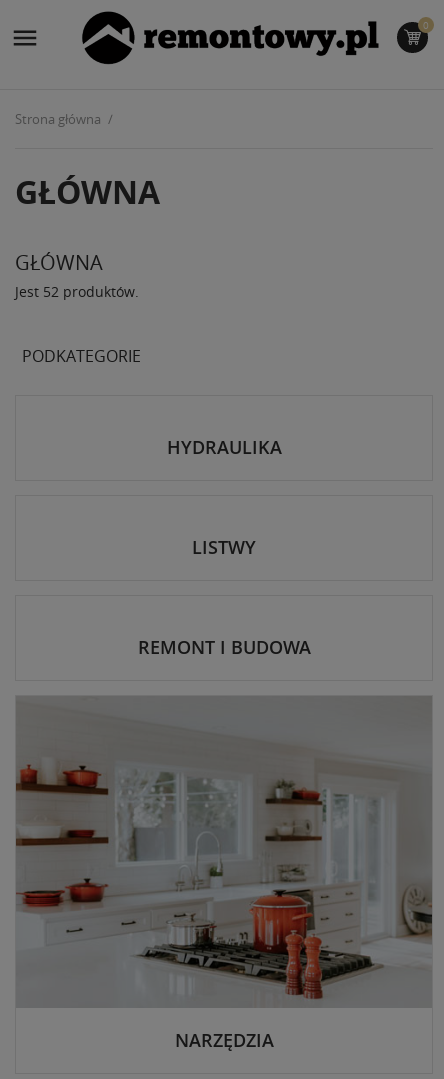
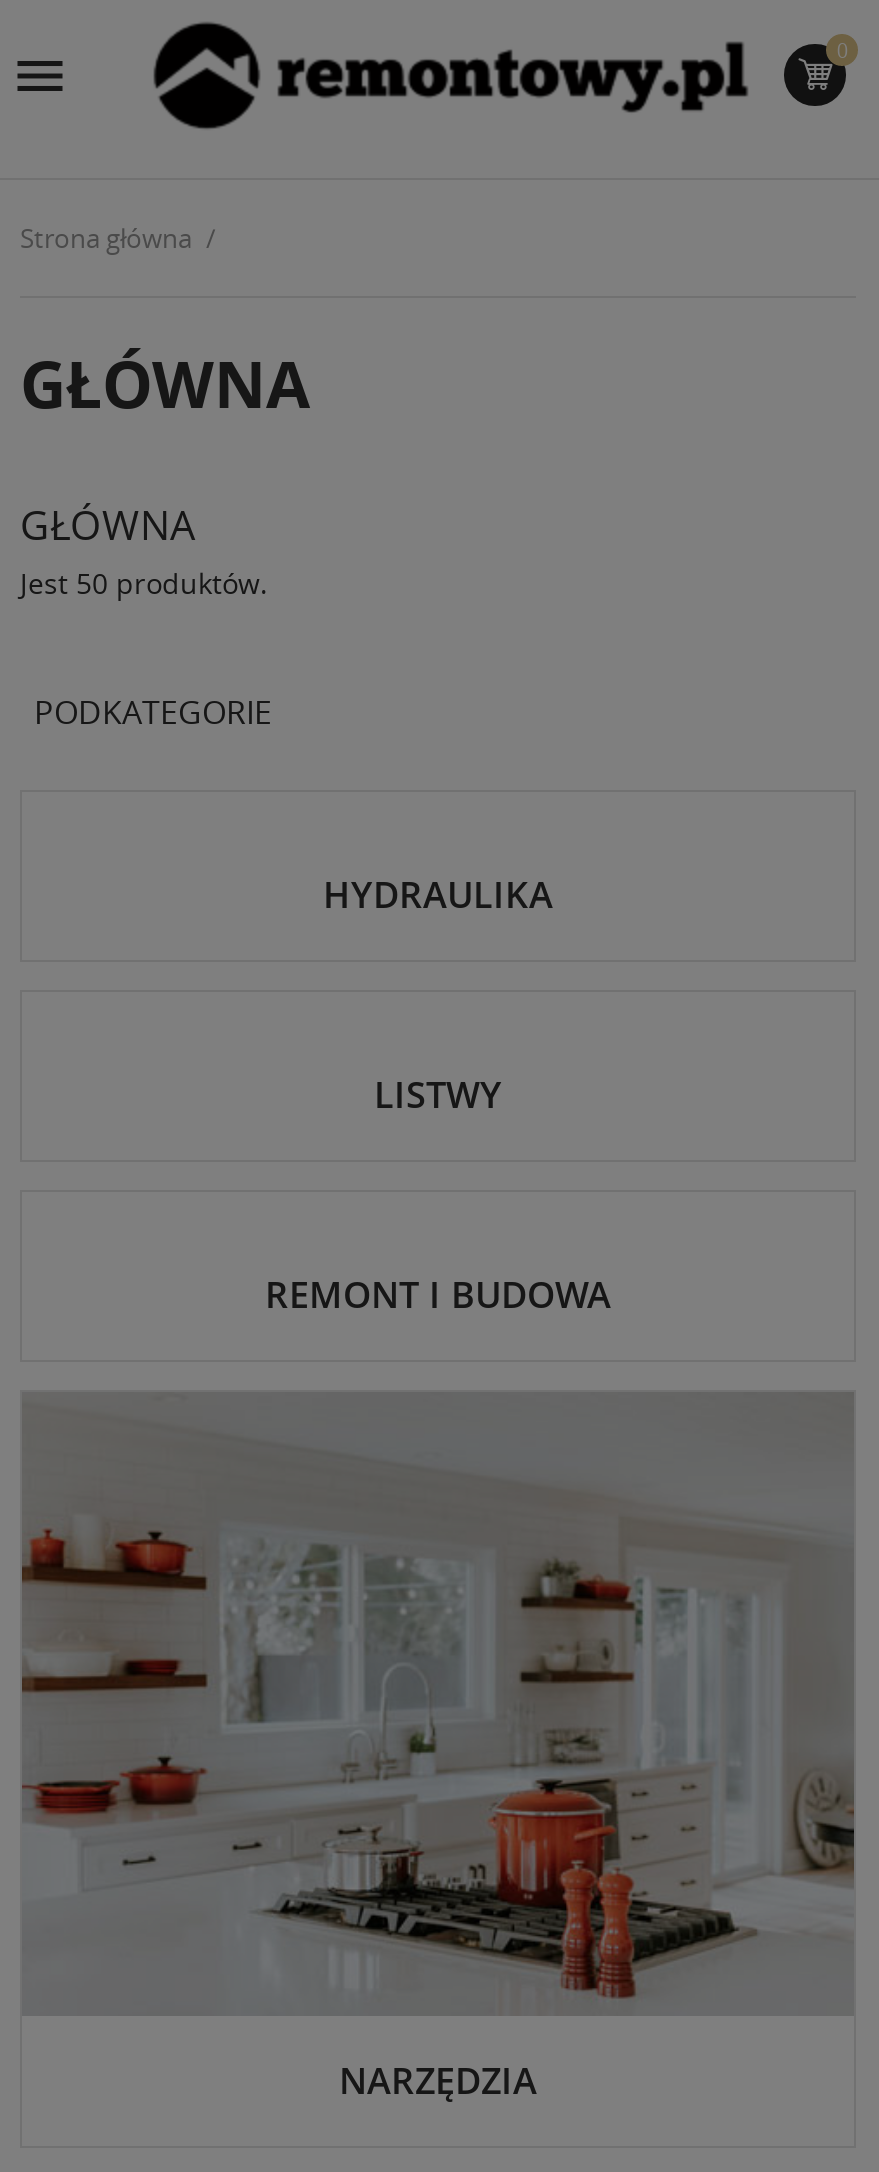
[15,282,139,301] Jest 52 produktów. -> [20,564,268,602] Jest 50 produktów.

